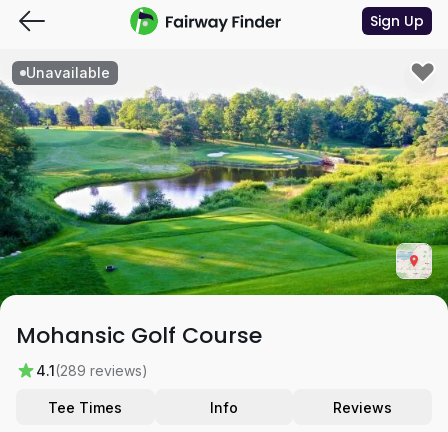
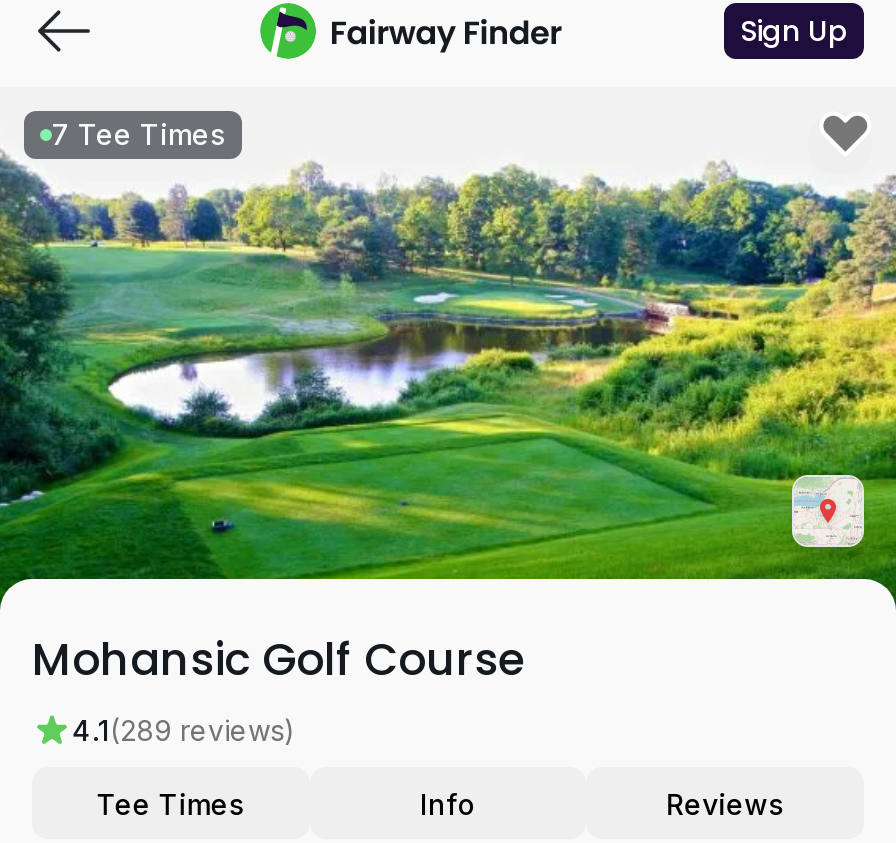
[26,64,110,81] Unavailable -> [52,117,226,151] 7 Tee Times

